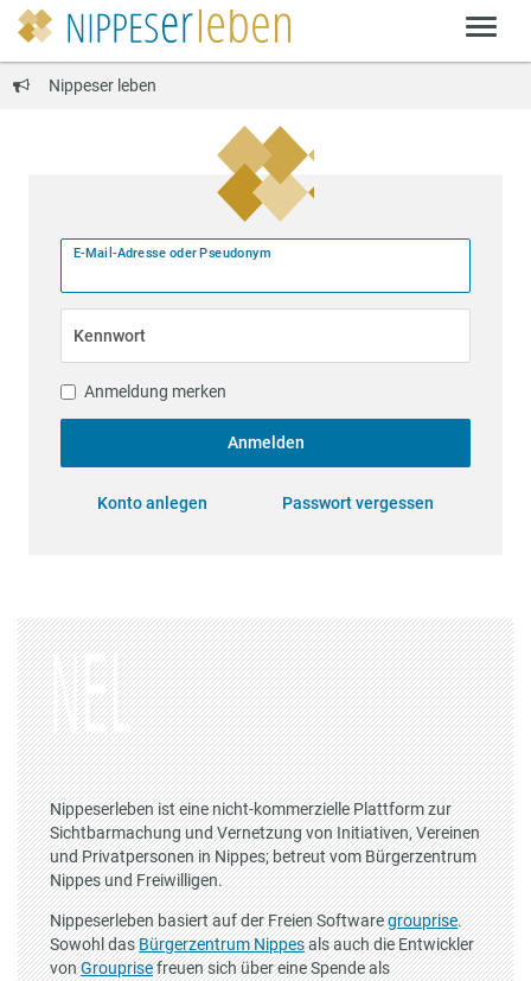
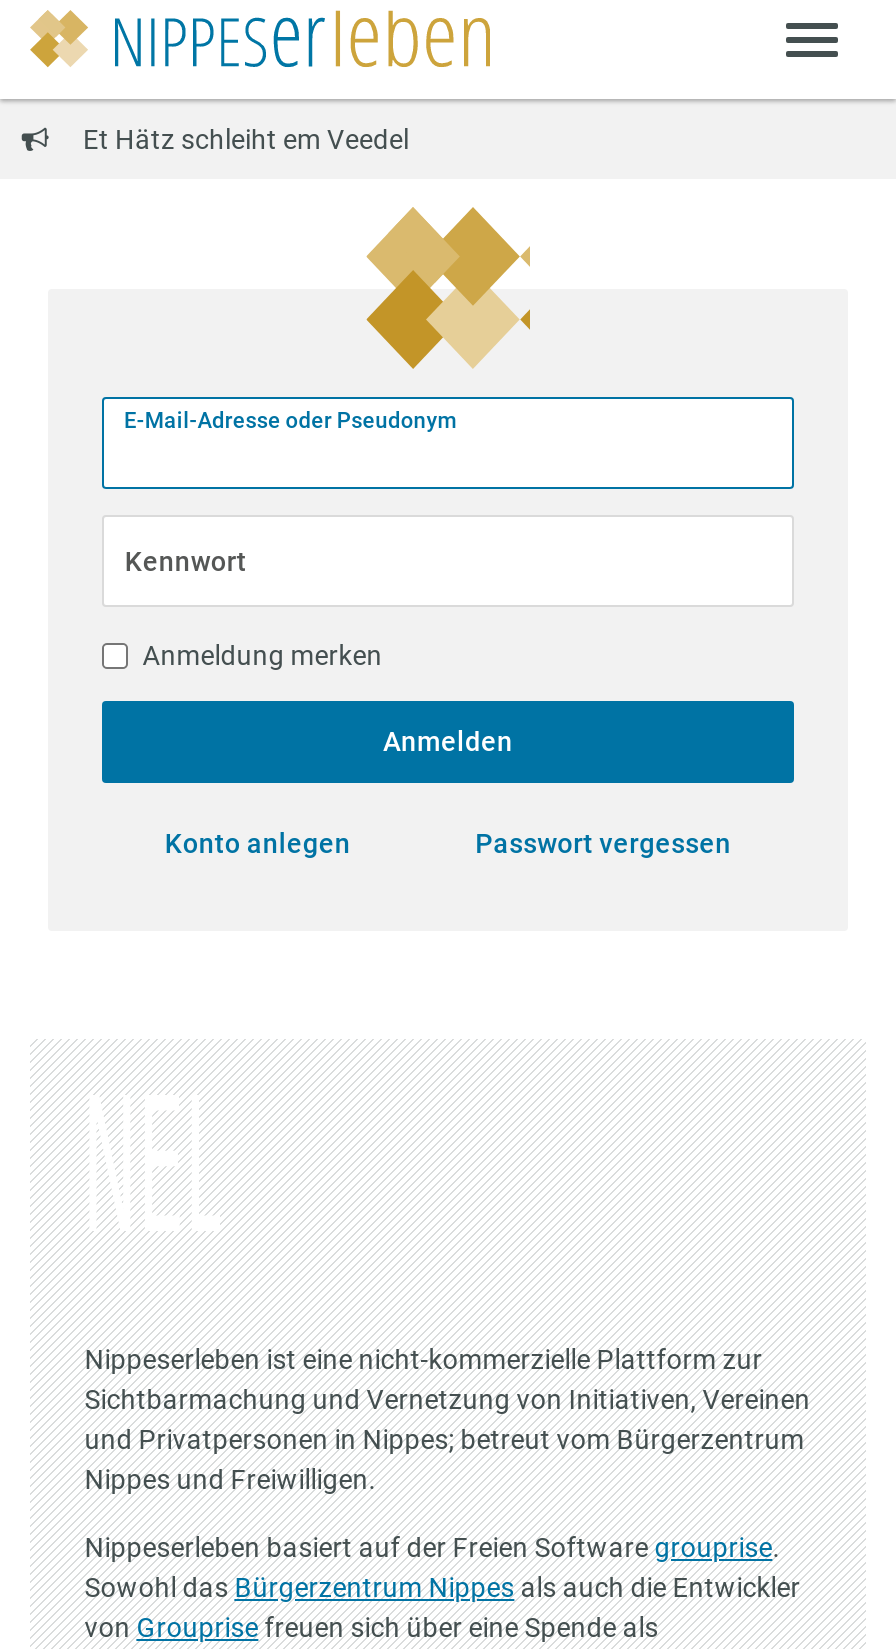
[49,75,157,94] Nippeser leben -> [83,122,409,154] Et Hätz schleiht em Veedel

